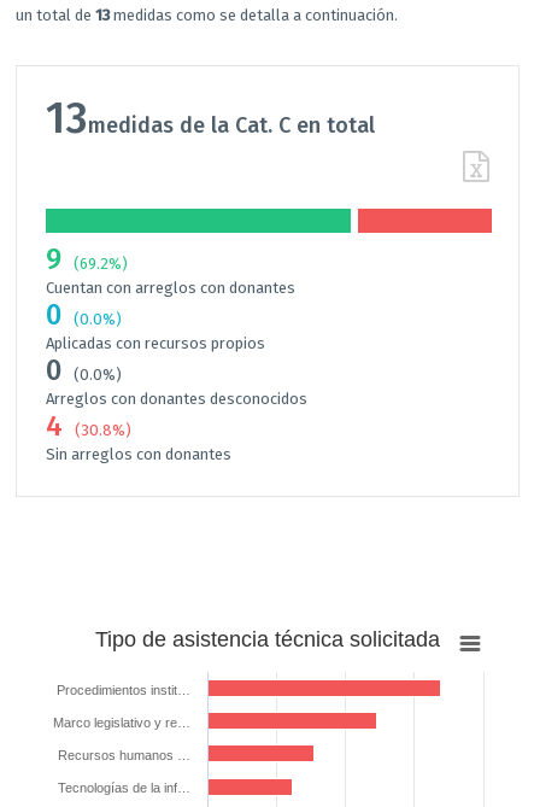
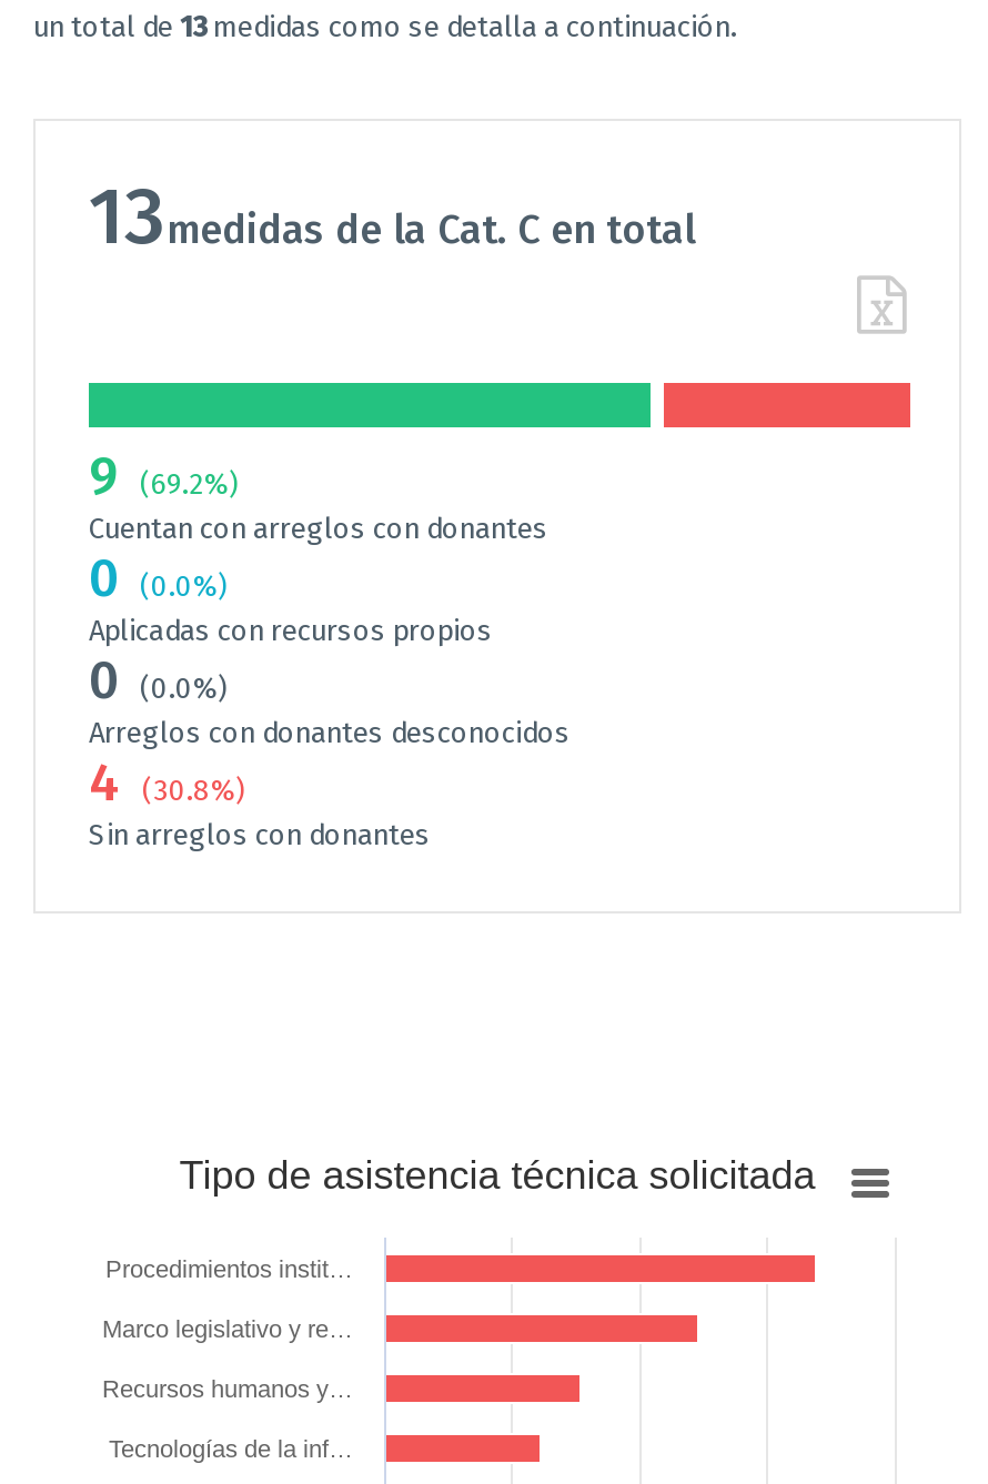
[58,748,190,762] Recursos humanos … -> [102,1375,353,1403] Recursos humanos y…

